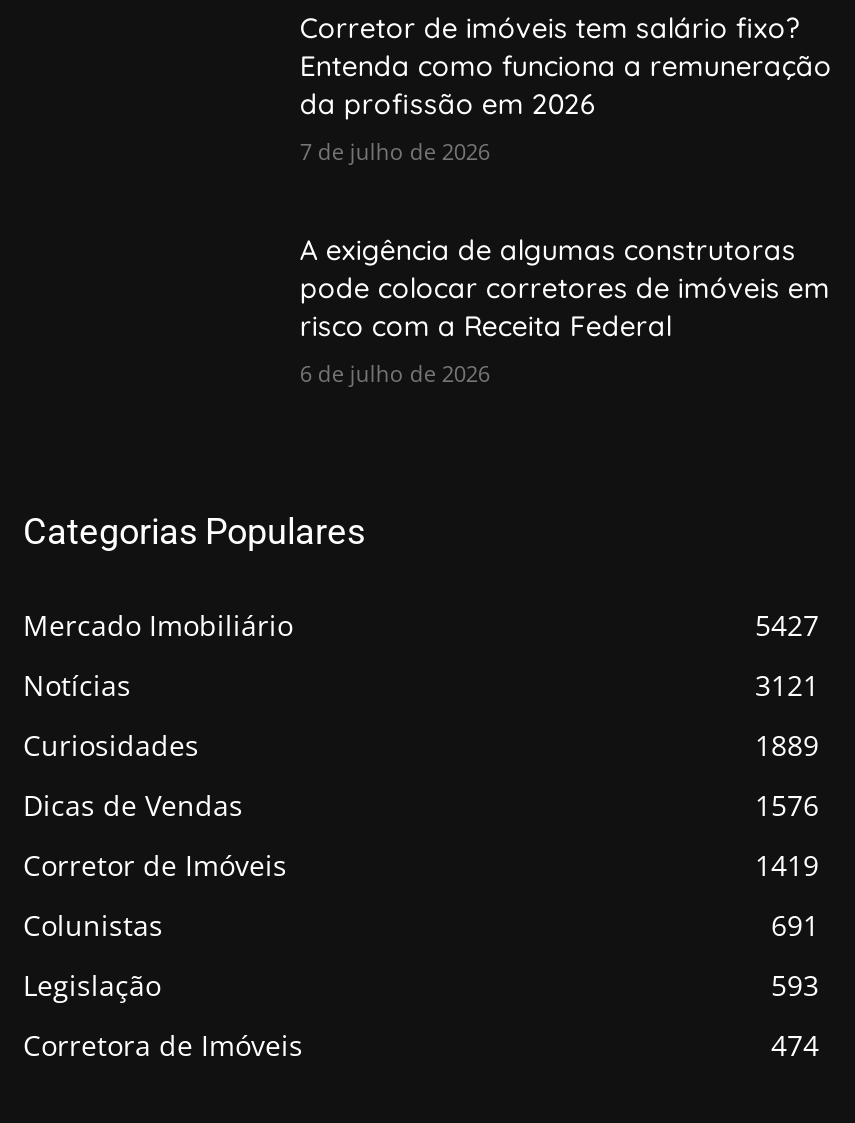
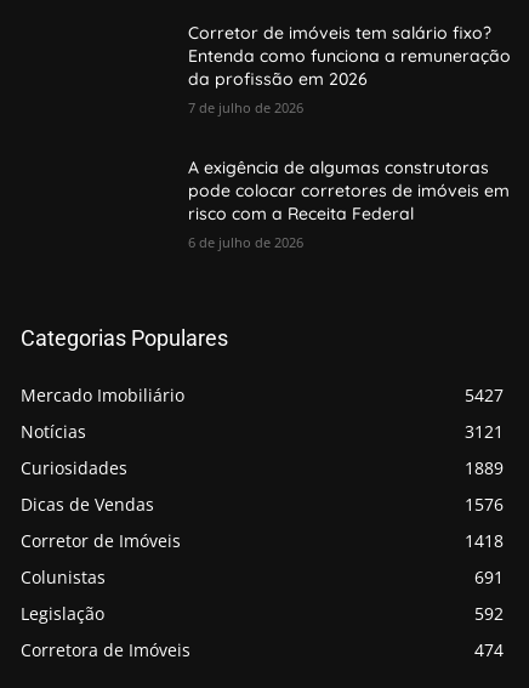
[755,846,819,884] 1419 -> [465,529,504,552] 1418
[771,966,819,1004] 593 -> [474,602,504,625] 592

